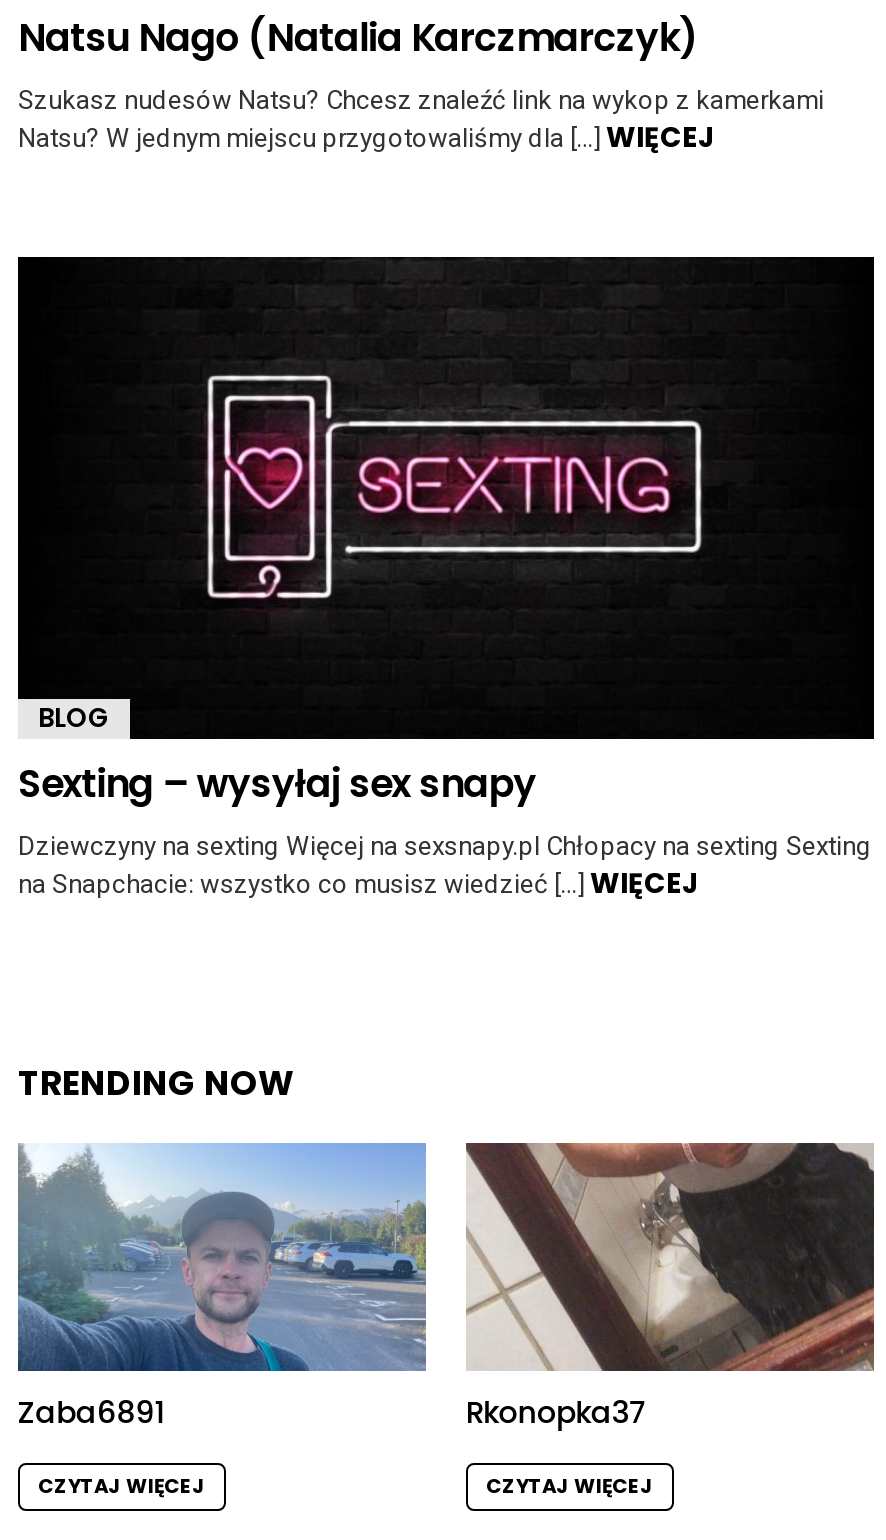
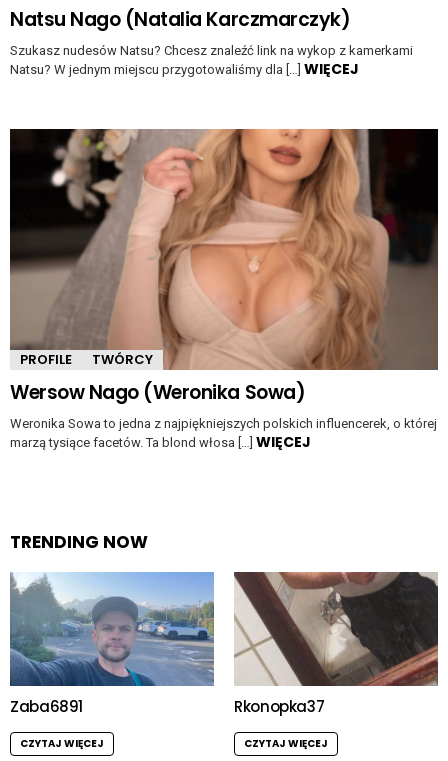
[18,254,876,902] [image] | BLOG | Sexting – wysyłaj sex snapy | Dziewczyny na sexting Więcej na sexsnapy.pl Chłopacy na sexting Sexting | na Snapchacie: wszystko co musisz wiedzieć […] WIĘCEJ -> [9,128,439,452] [image] | PROFILE | TWÓRCY | Wersow Nago (Weronika Sowa) | Weronika Sowa to jedna z najpiękniejszych polskich influencerek, o której | marzą tysiące facetów. Ta blond włosa […] WIĘCEJ

